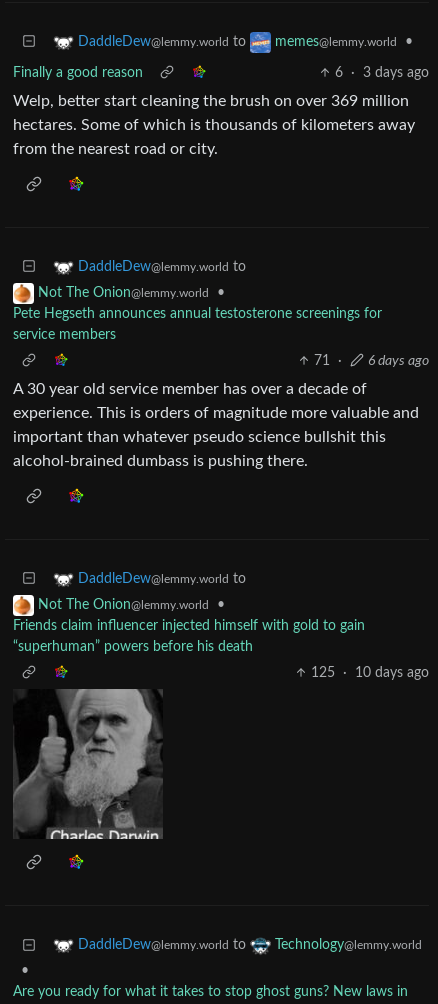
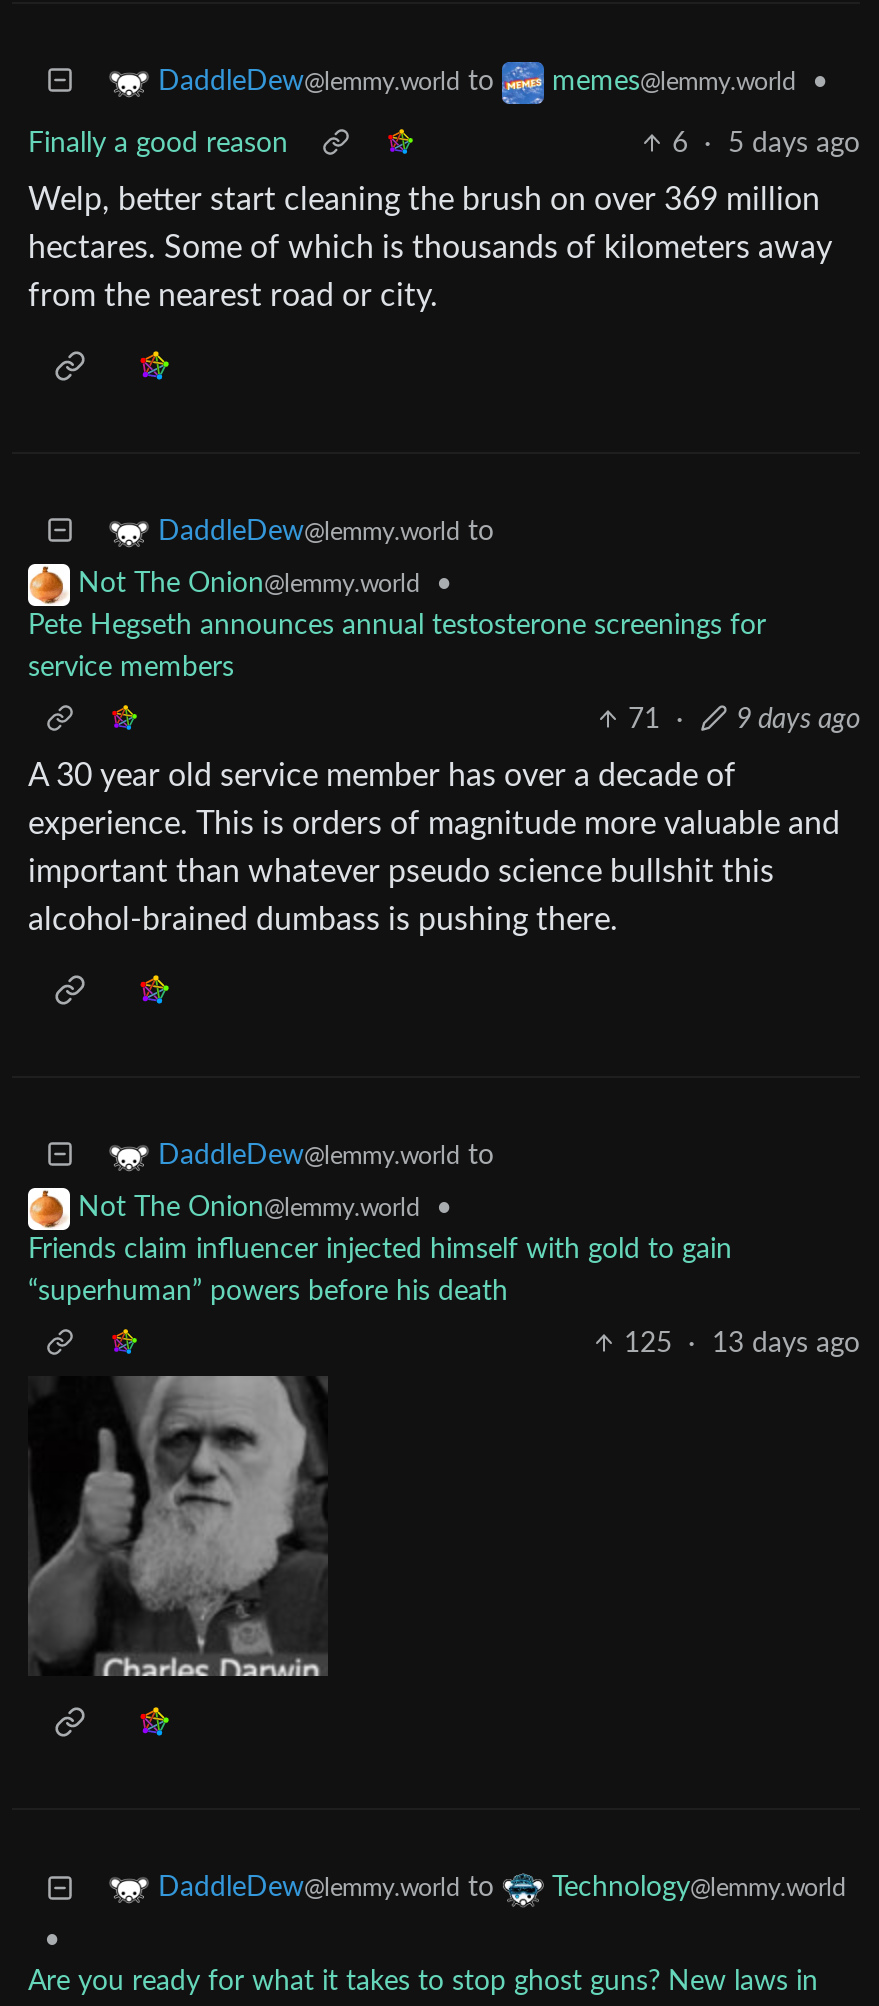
[335,66,429,80] 6 · 3 days ago -> [672,130,860,158] 6 · 5 days ago
[314,354,429,368] 71 · 6 days ago -> [628,706,860,734] 71 · 9 days ago
[311,666,429,680] 125 · 10 days ago -> [624,1330,860,1358] 125 · 13 days ago

